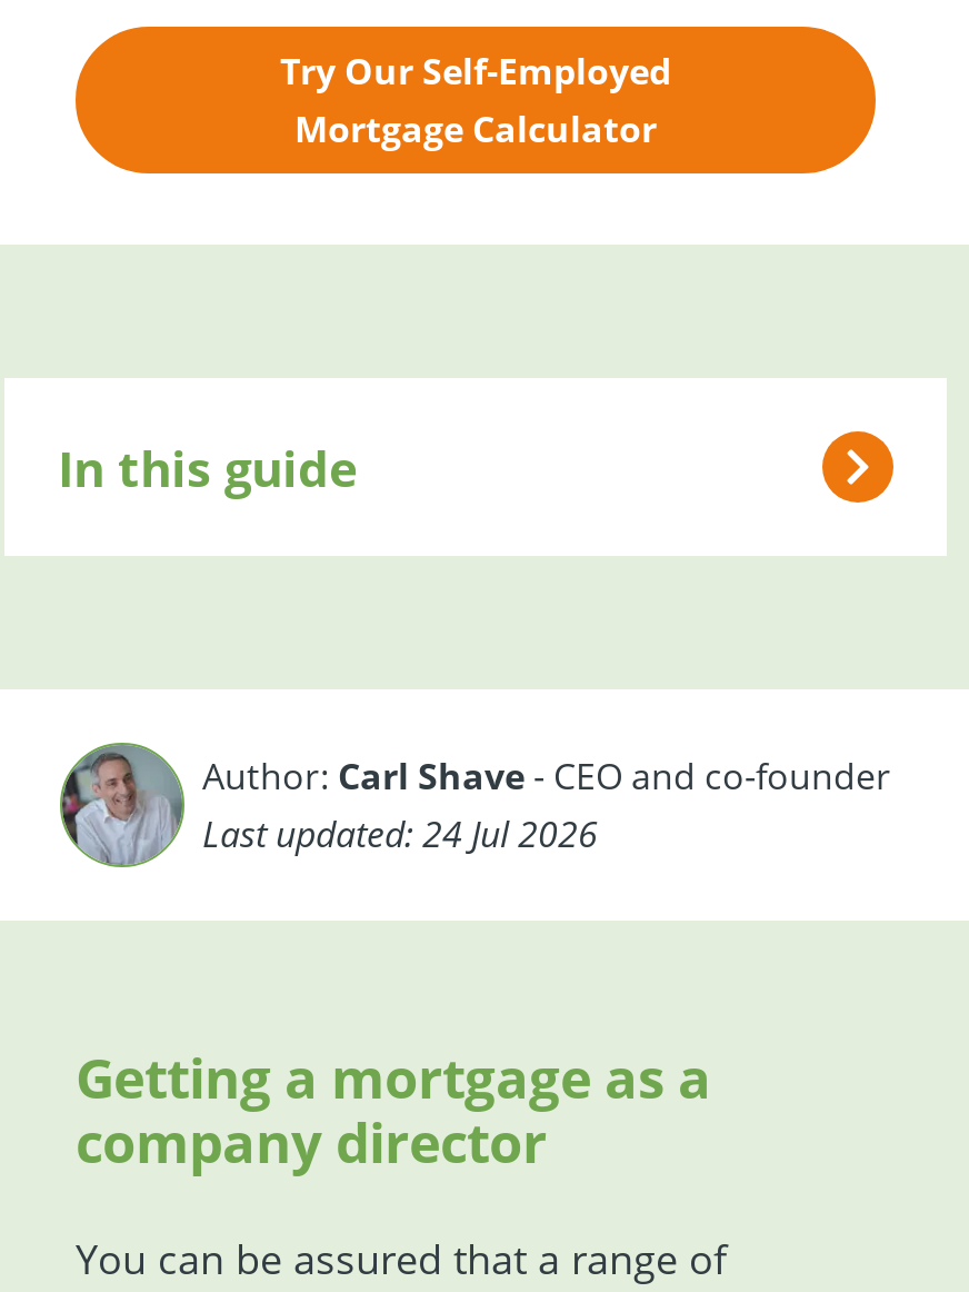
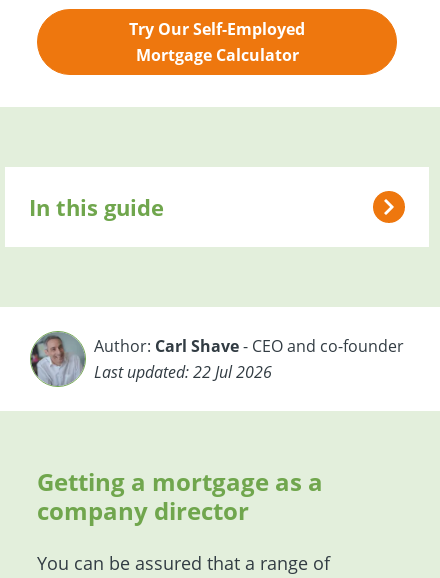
[202,809,598,858] Last updated: 24 Jul 2026 -> [94,361,272,383] Last updated: 22 Jul 2026

